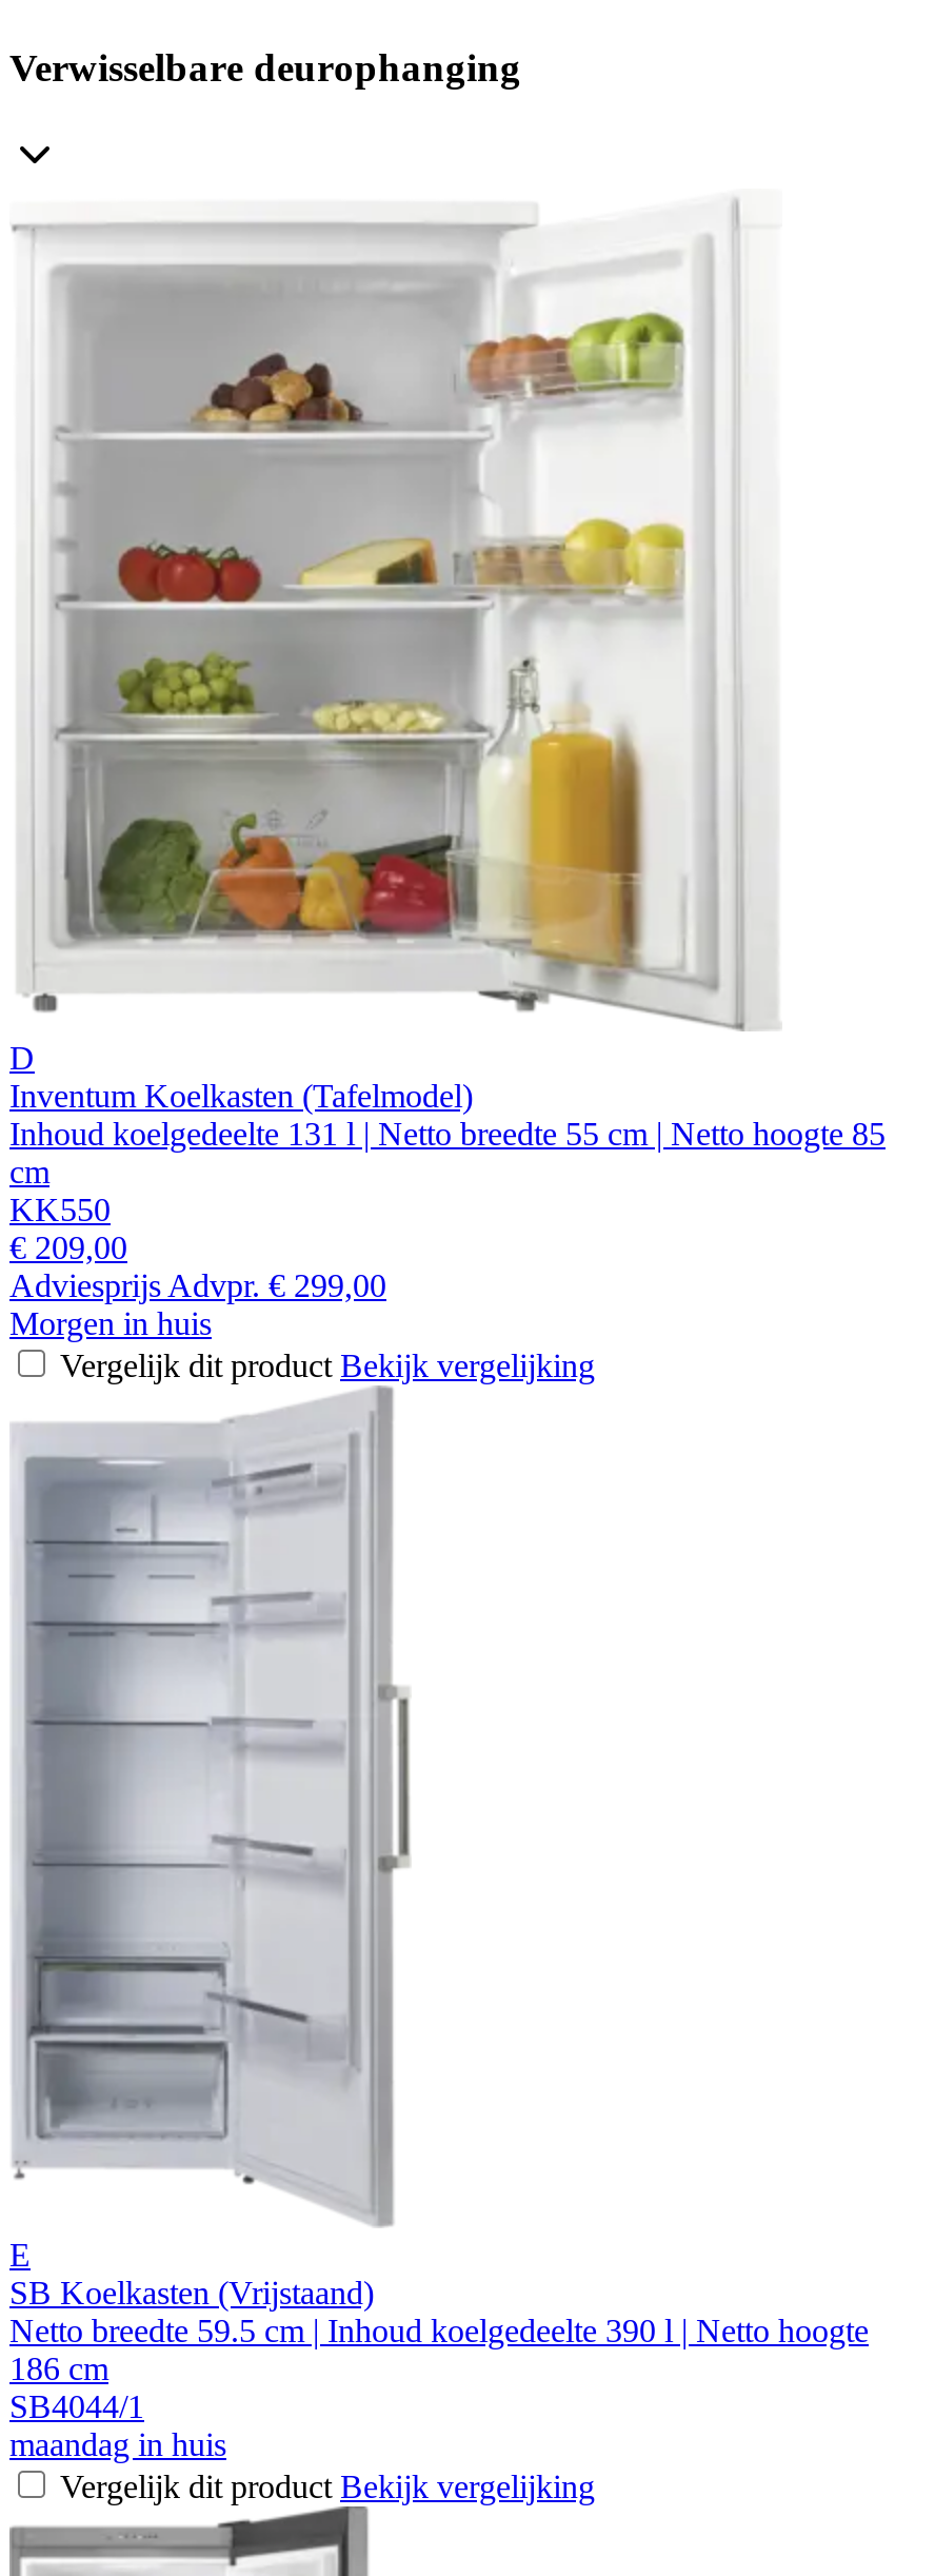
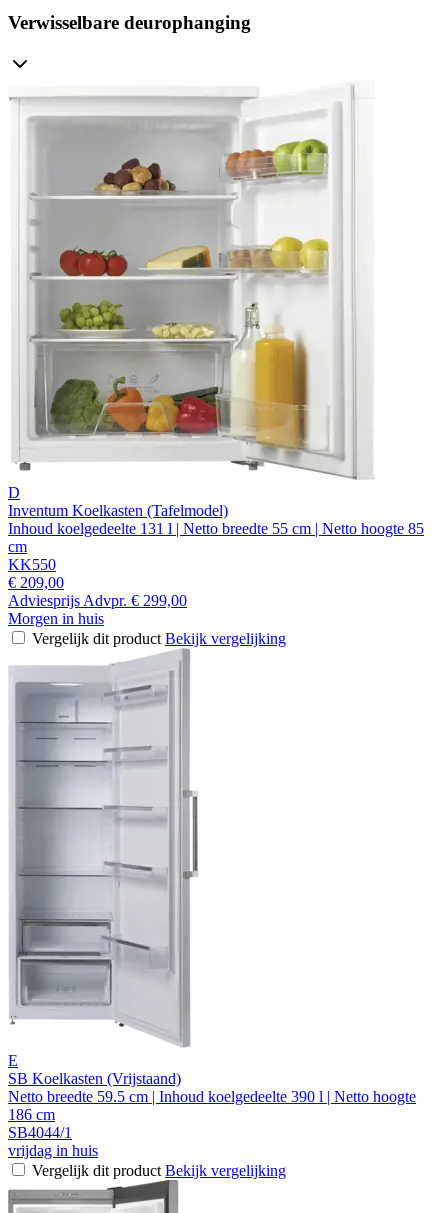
[9,2427,226,2463] maandag in huis -> [8,1142,98,1159] vrijdag in huis

